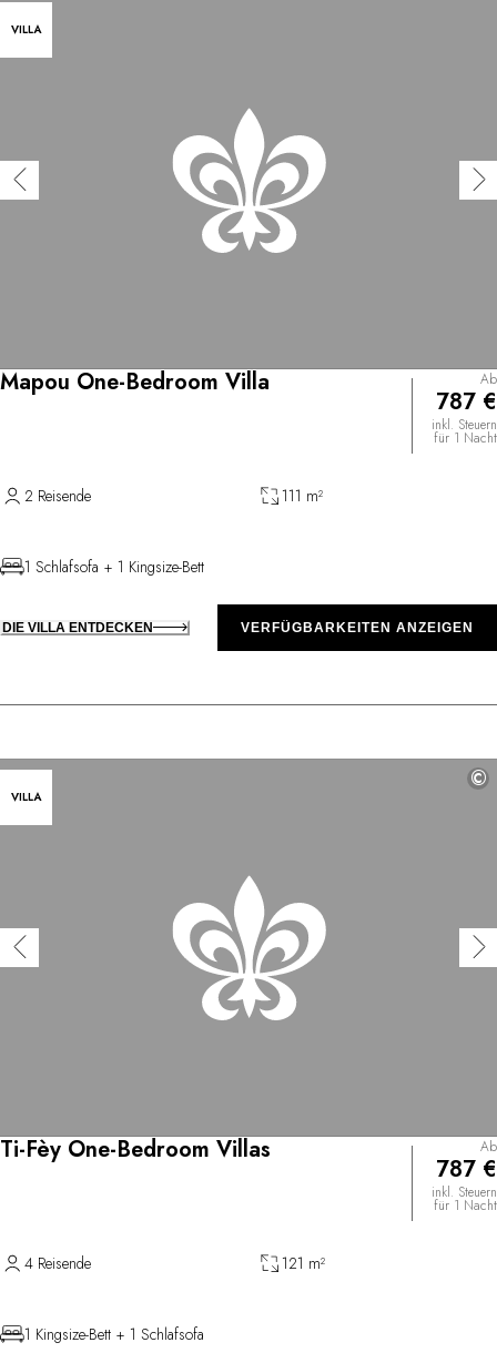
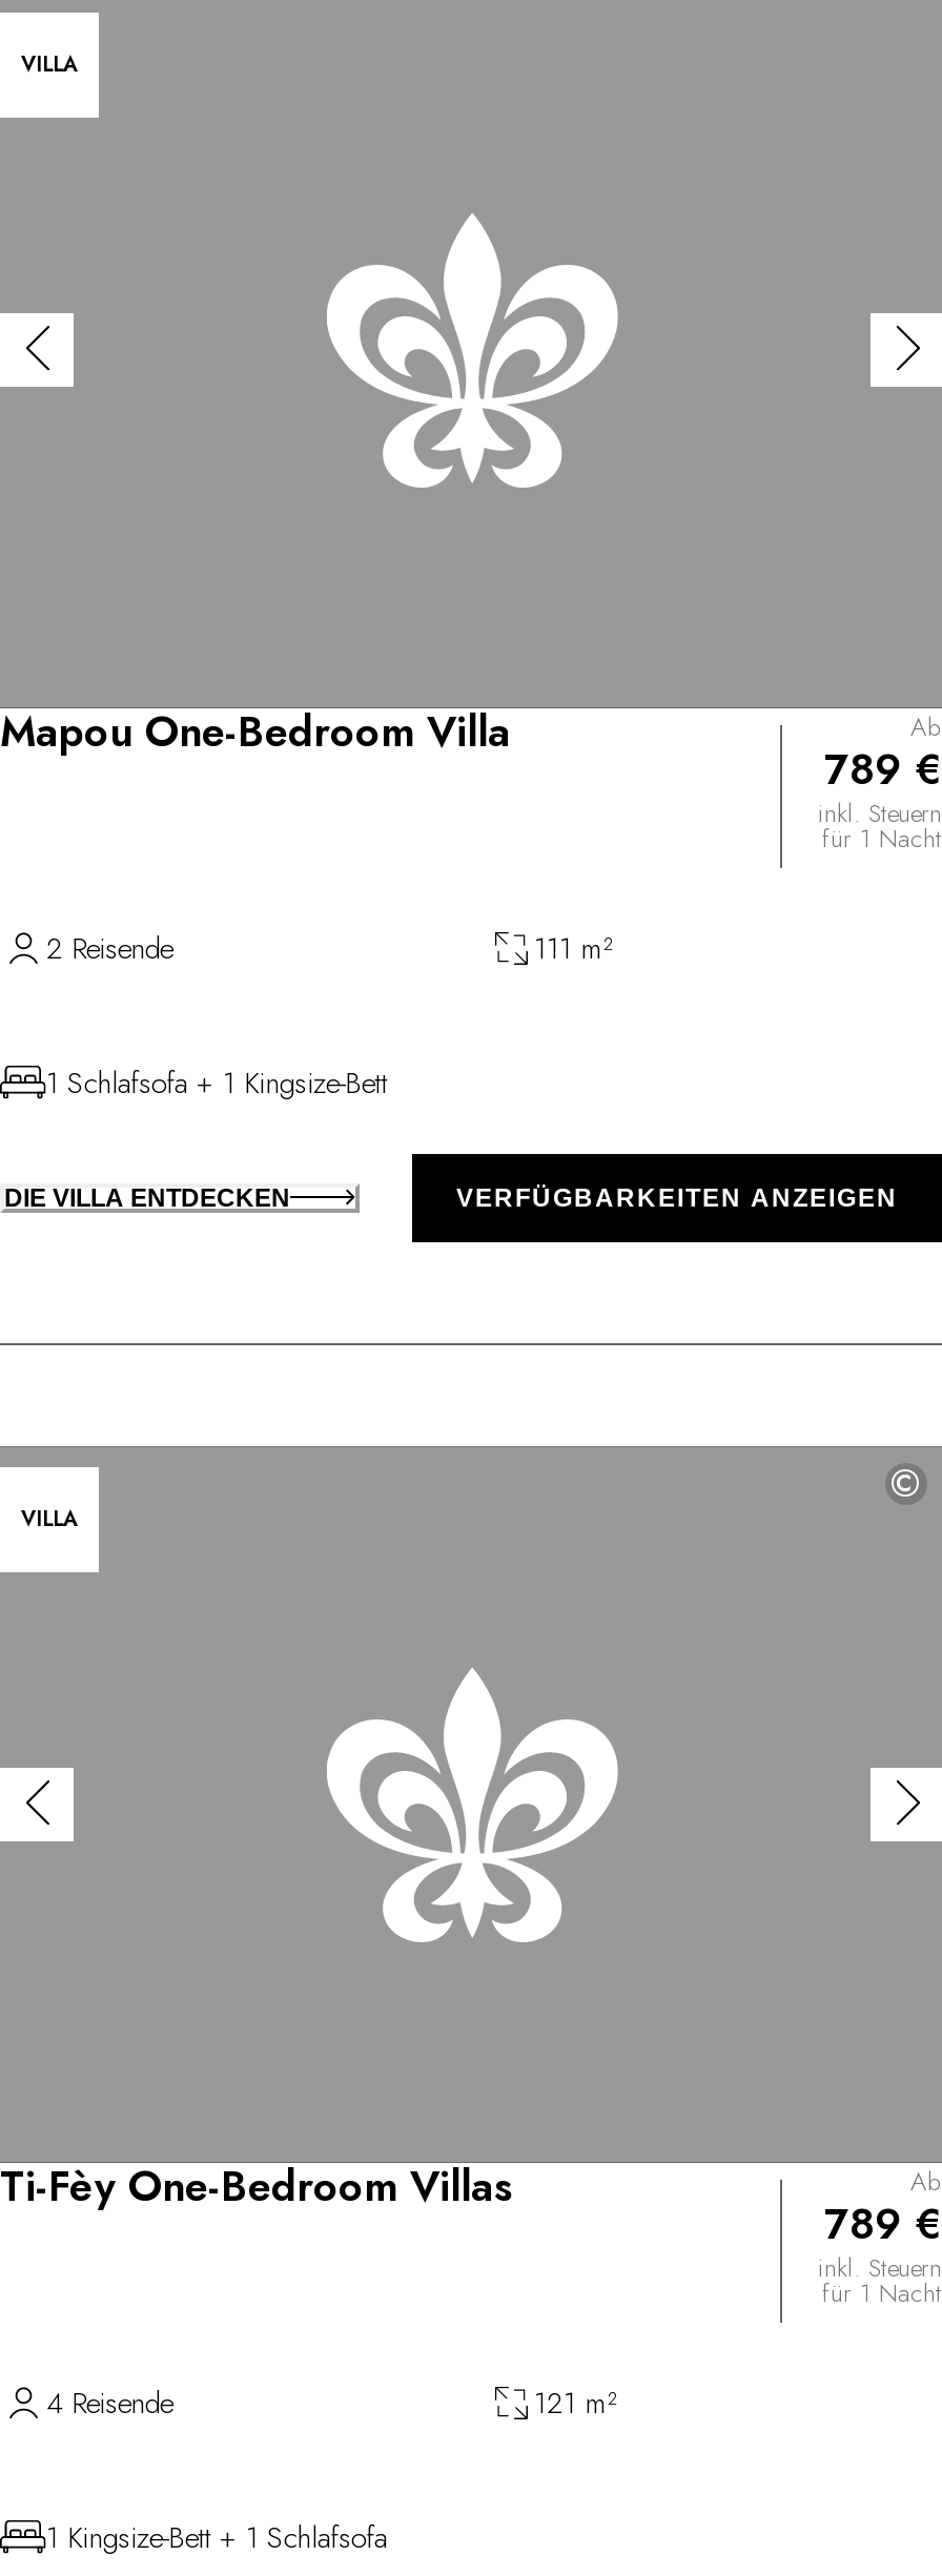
[436,386,497,418] 787 € -> [824,739,942,800] 789 €
[436,1153,497,1185] 787 € -> [824,2194,942,2255] 789 €

